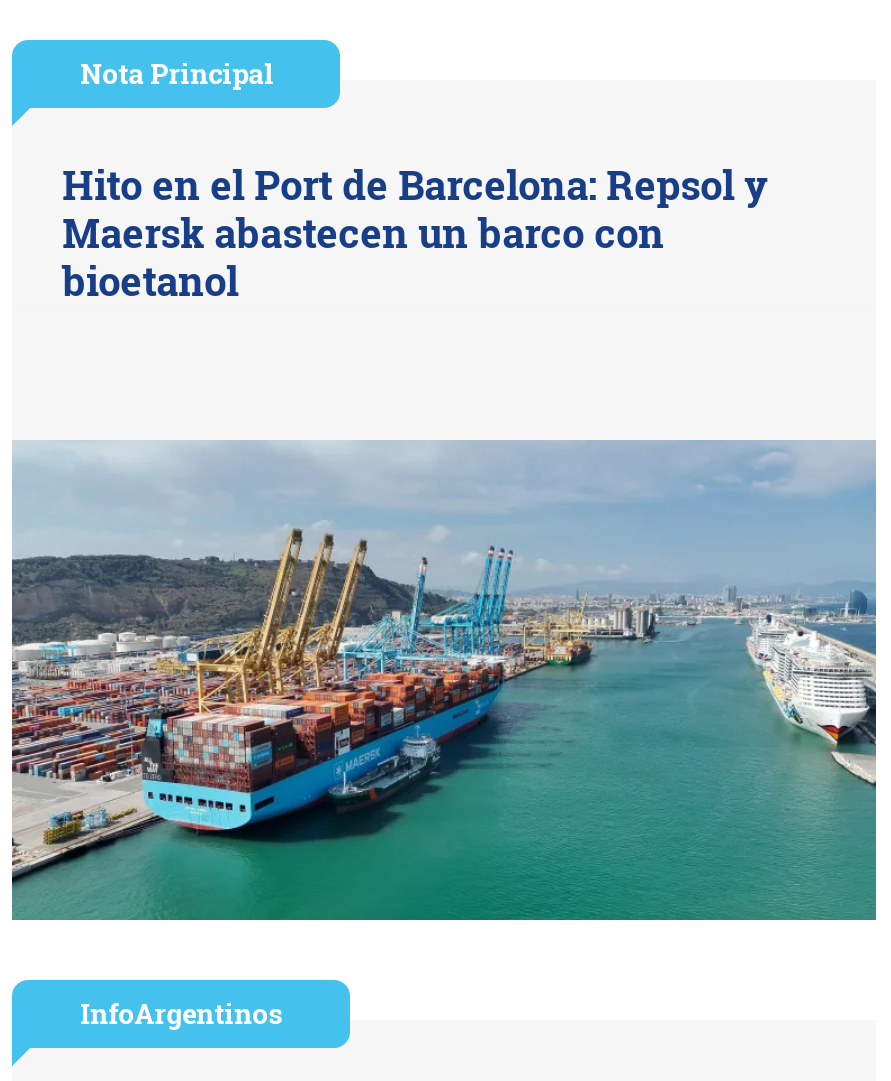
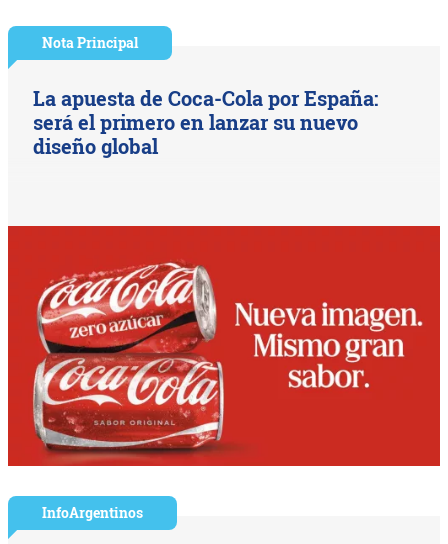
[62,158,768,306] Hito en el Port de Barcelona: Repsol y | Maersk abastecen un barco con | bioetanol -> [33,85,378,159] La apuesta de Coca-Cola por España: | será el primero en lanzar su nuevo | diseño global
[10,440,878,922] [image] -> [7,225,441,467] [image]

